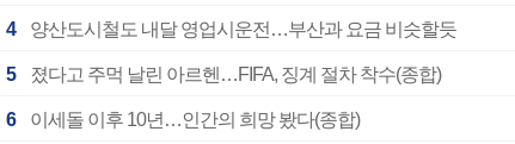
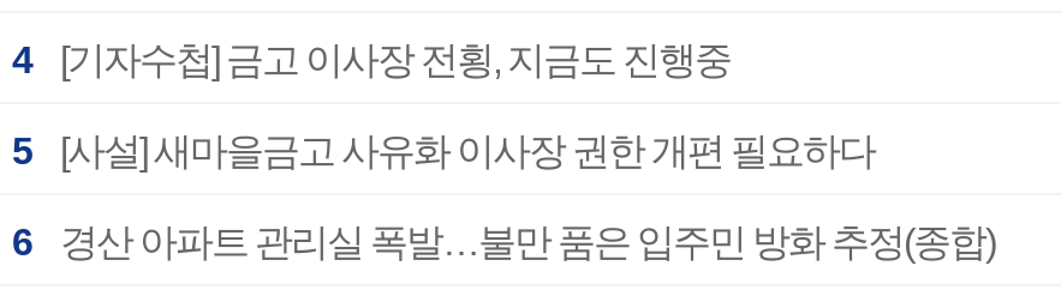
[30,19,456,39] 양산도시철도 내달 영업시운전…부산과 요금 비슷할듯 -> [60,40,731,80] [기자수첩] 금고 이사장 전횡, 지금도 진행중
[30,64,441,84] 졌다고 주먹 날린 아르헨…FIFA, 징계 절차 착수(종합) -> [60,131,875,171] [사설] 새마을금고 사유화 이사장 권한 개편 필요하다
[30,109,360,130] 이세돌 이후 10년…인간의 희망 봤다(종합) -> [60,222,995,262] 경산 아파트 관리실 폭발…불만 품은 입주민 방화 추정(종합)

